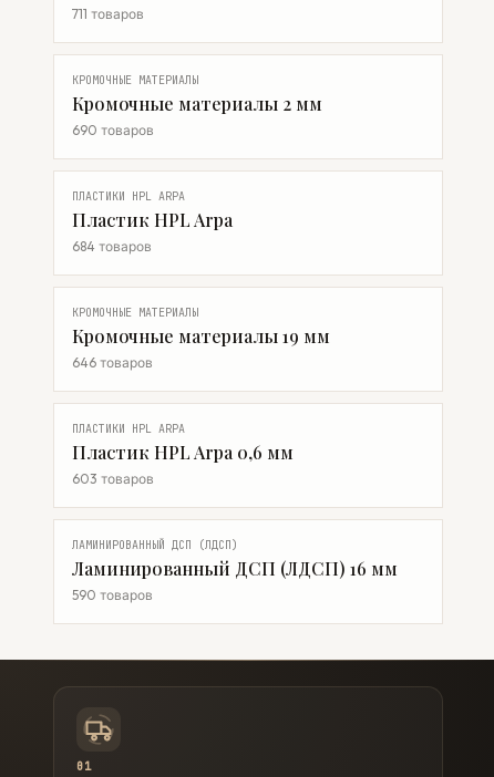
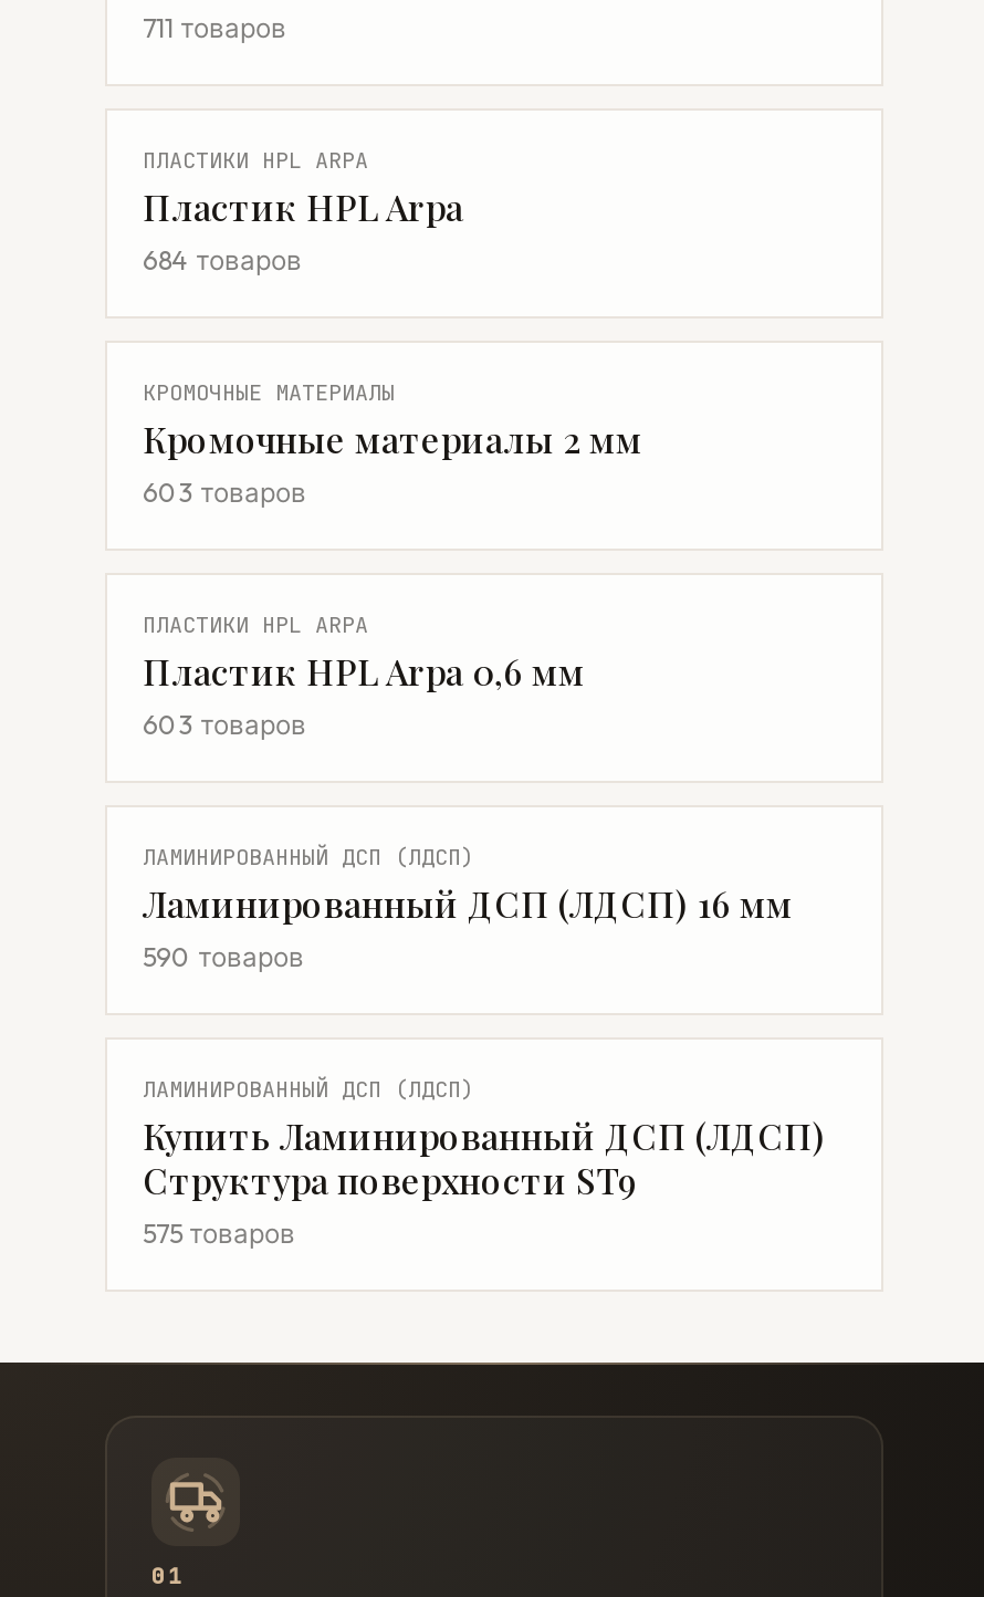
[72,73,198,138] КРОМОЧНЫЕ МАТЕРИАЛЫ | 690 товаров -> none
moved [72,92,322,115] -> [143,416,642,462]: Кромочные материалы 2 мм
moved [72,189,198,320] -> [143,146,395,407]: ПЛАСТИКИ HPL ARPA | 684 товаров | КРОМОЧНЫЕ МАТЕРИАЛЫ
[72,324,330,348] Кромочные материалы 19 мм -> none
[72,354,153,371] 646 товаров -> [143,476,306,509] 603 товаров
moved [72,422,398,603] -> [143,610,793,973]: ПЛАСТИКИ HPL ARPA | 603 товаров | ЛАМИНИРОВАННЫЙ ДСП (ЛДСП) | Ламинированный ДСП (ЛДСП) 16 мм | 590 товаров
none -> [143,1075,826,1250] ЛАМИНИРОВАННЫЙ ДСП (ЛДСП) | Купить Ламинированный ДСП (ЛДСП) | Структура поверхности ST9 | 575 товаров

